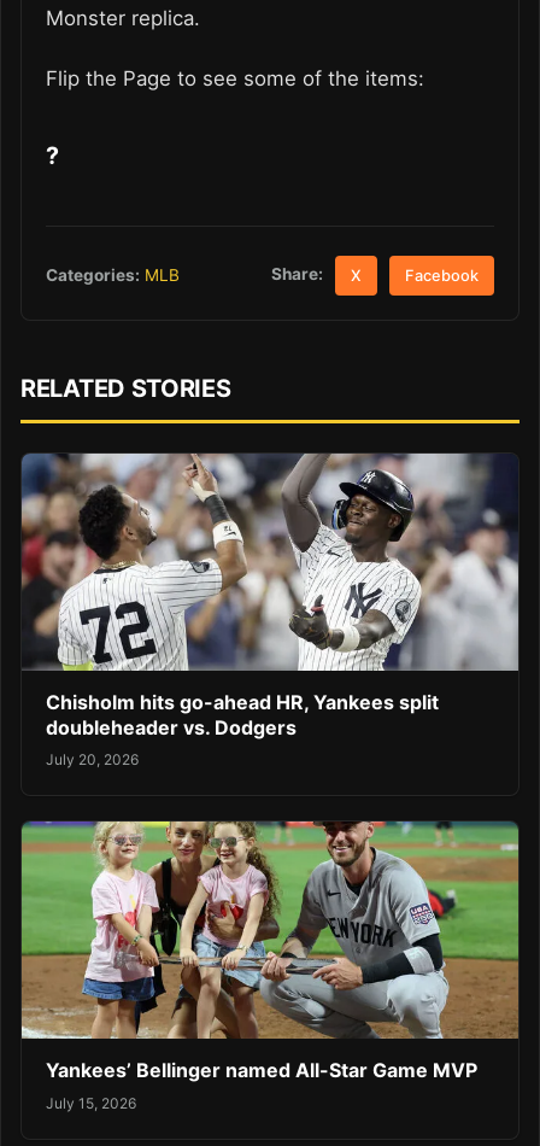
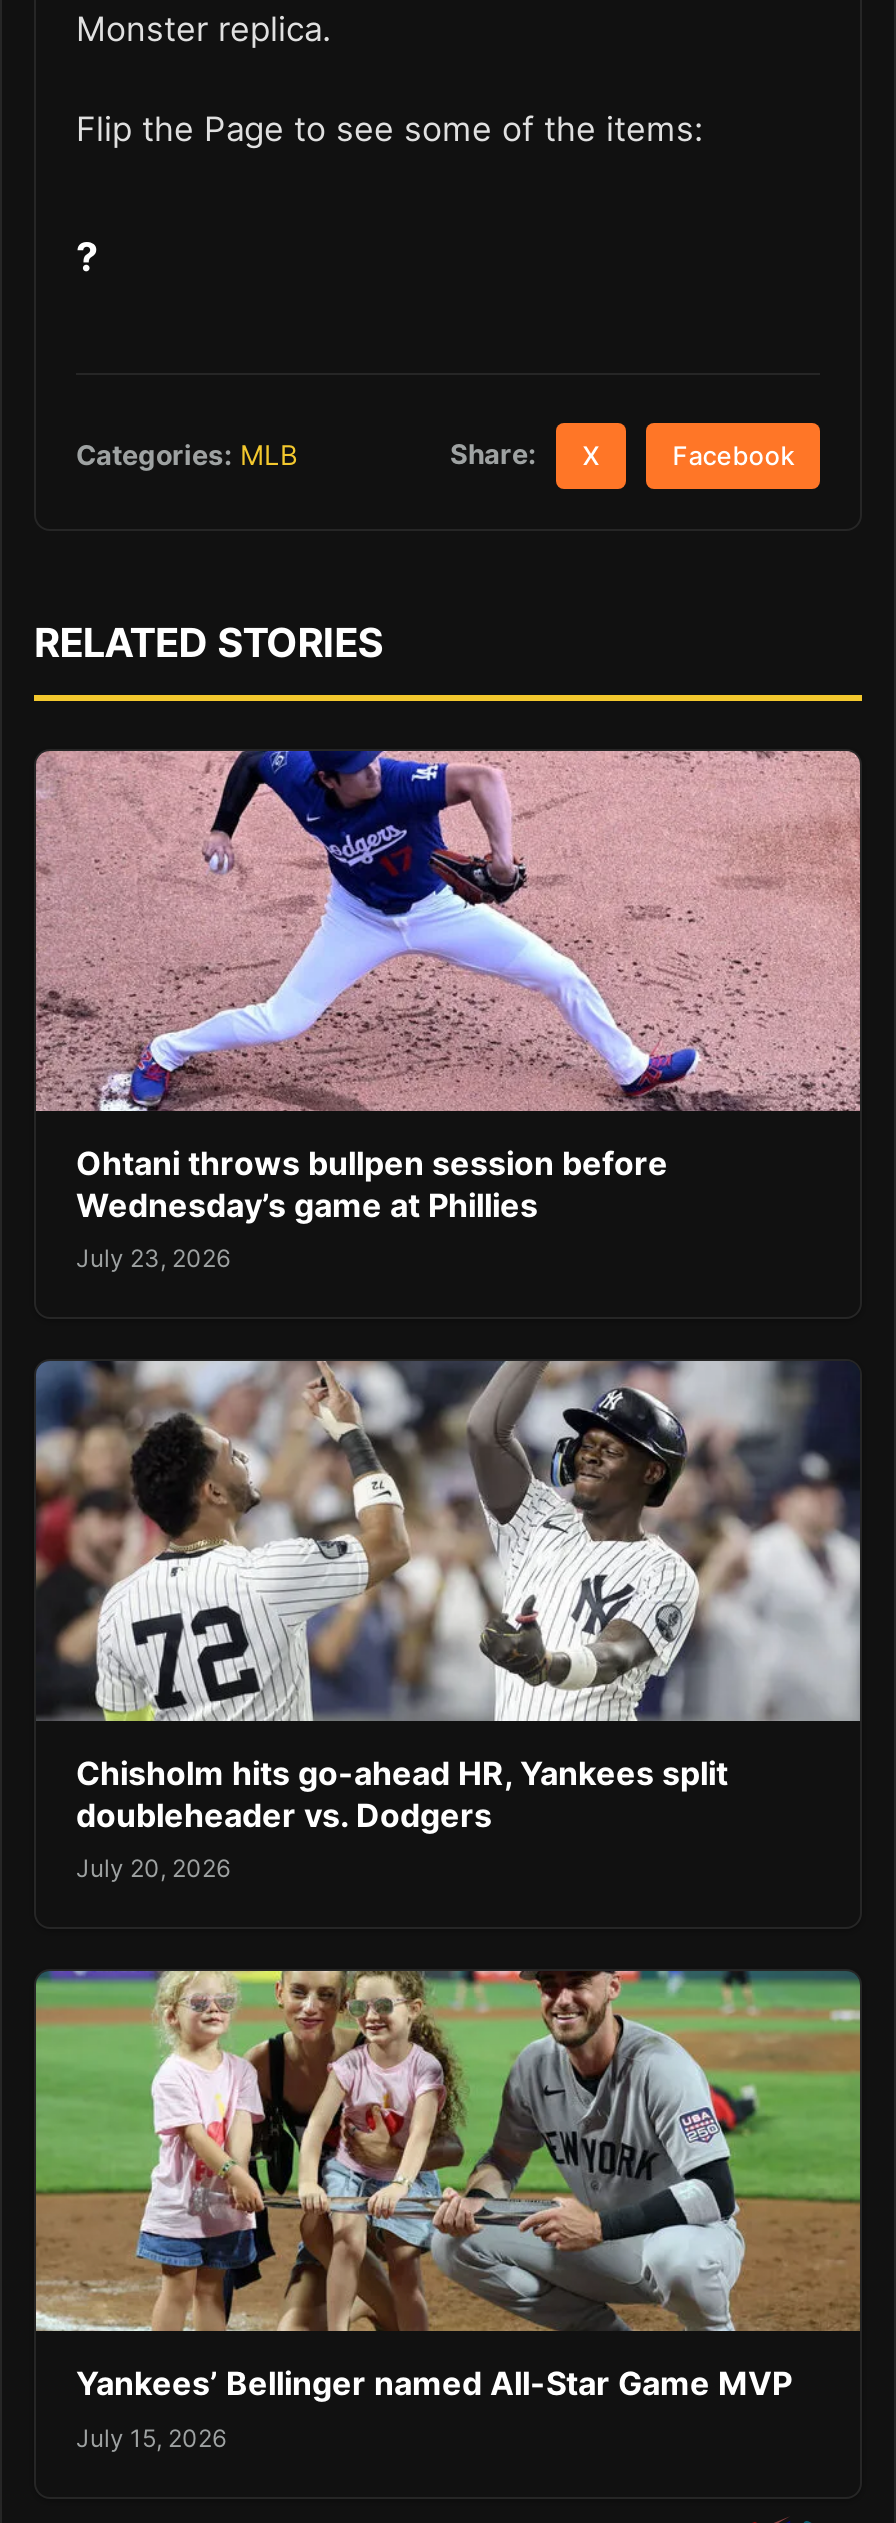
none -> [34,749,862,1273] [image] | Ohtani throws bullpen session before | Wednesday’s game at Phillies | July 23, 2026

